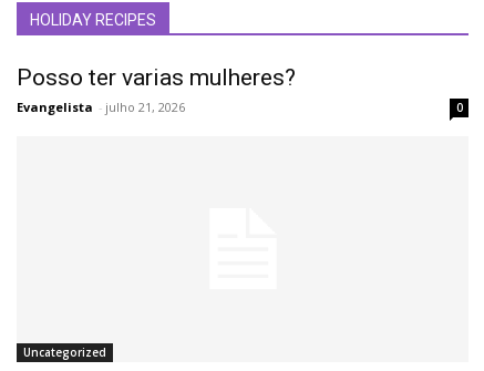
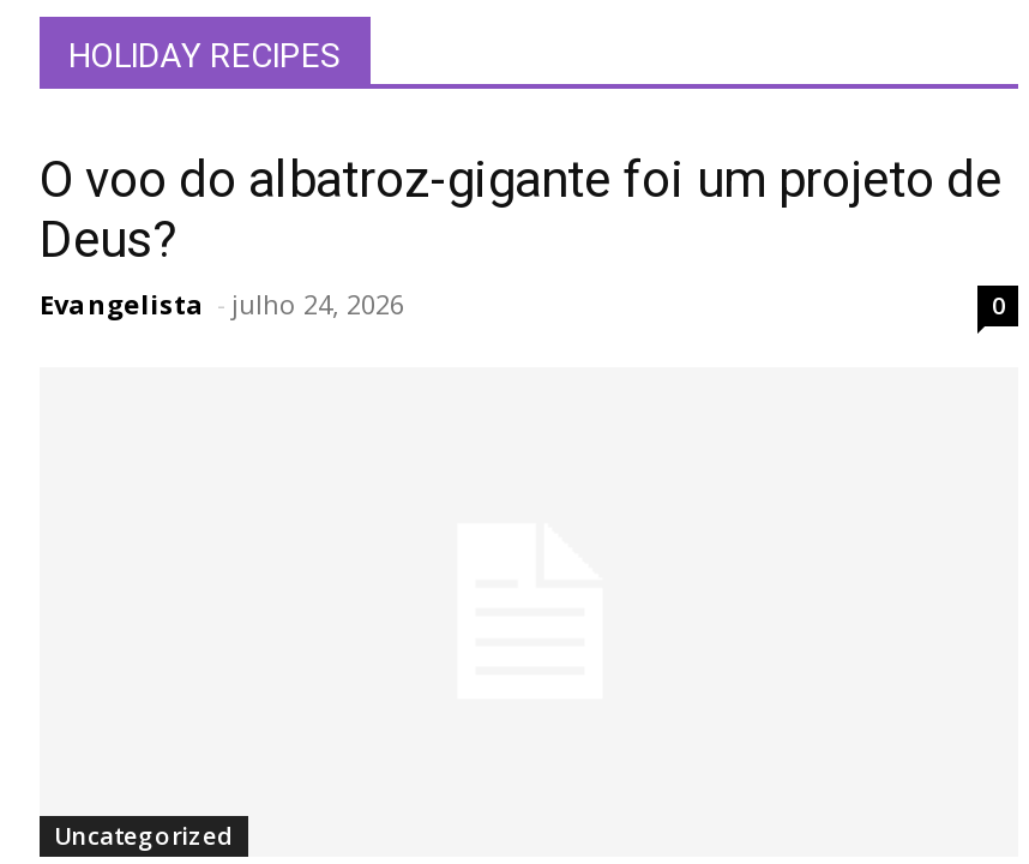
[17,64,296,115] Posso ter varias mulheres? | Evangelista - julho 21, 2026 -> [40,151,1001,322] O voo do albatroz-gigante foi um projeto de | Deus? | Evangelista - julho 24, 2026

